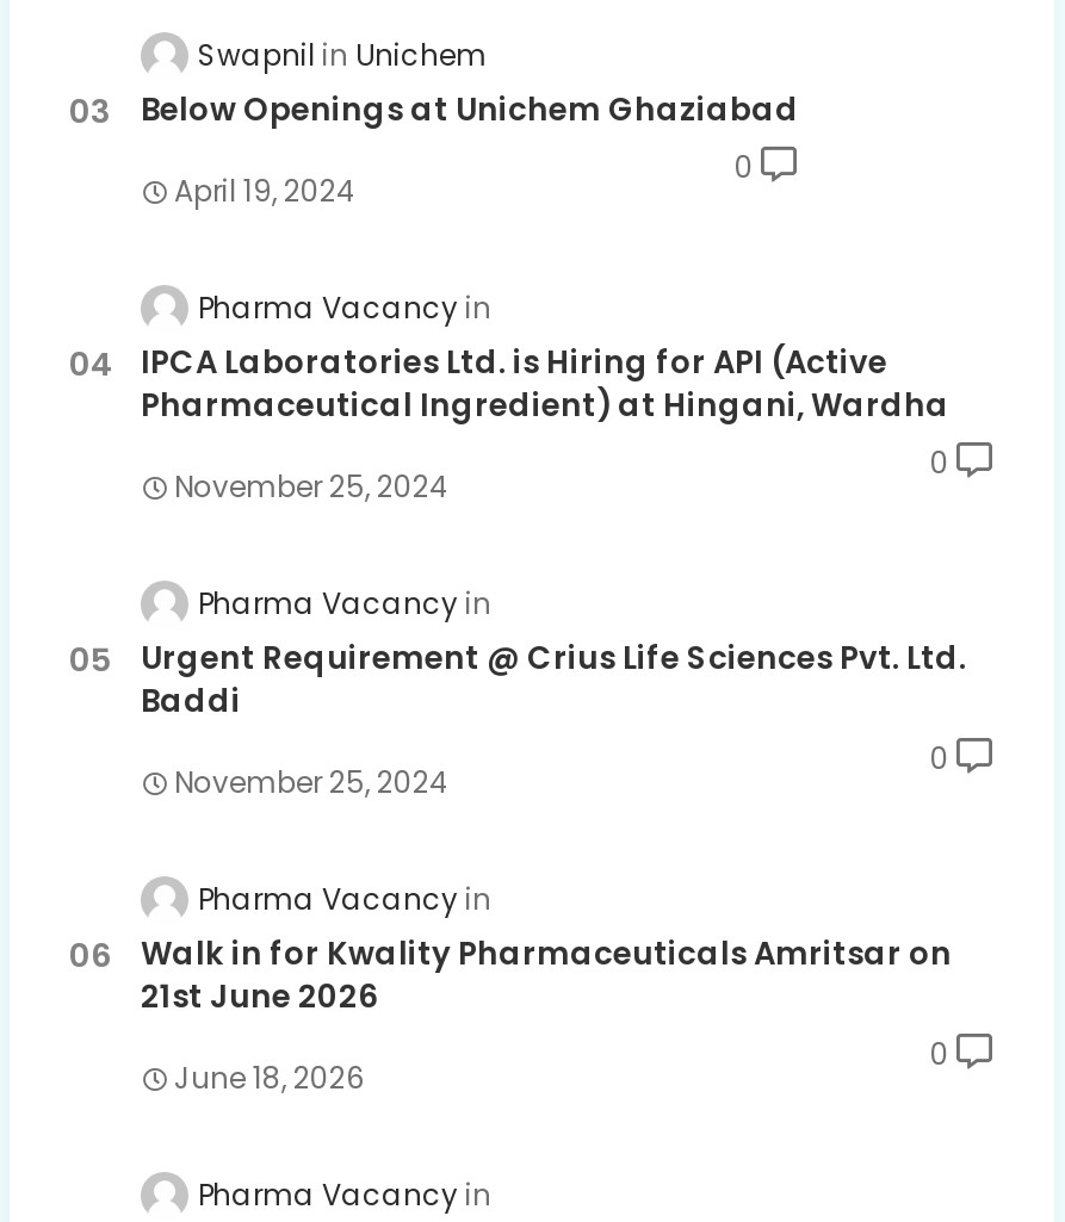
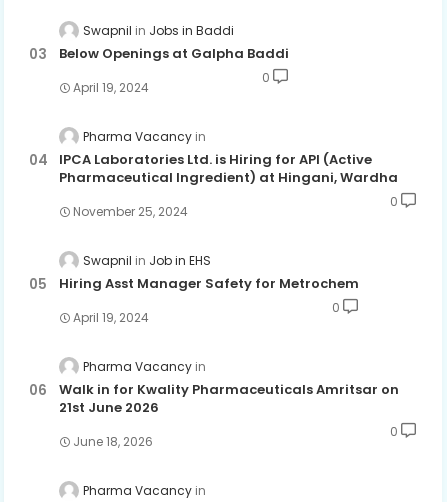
[141,34,799,132] Unichem | Below Openings at Unichem Ghaziabad -> [59,22,289,63] Jobs in Baddi | Below Openings at Galpha Baddi
[141,583,966,724] Pharma Vacancy | Urgent Requirement @ Crius Life Sciences Pvt. Ltd. | Baddi -> [59,252,359,293] Swapnil | Job in EHS | Hiring Asst Manager Safety for Metrochem
[174,762,448,803] November 25, 2024 -> [73,309,149,326] April 19, 2024

